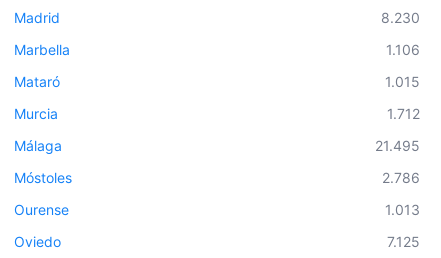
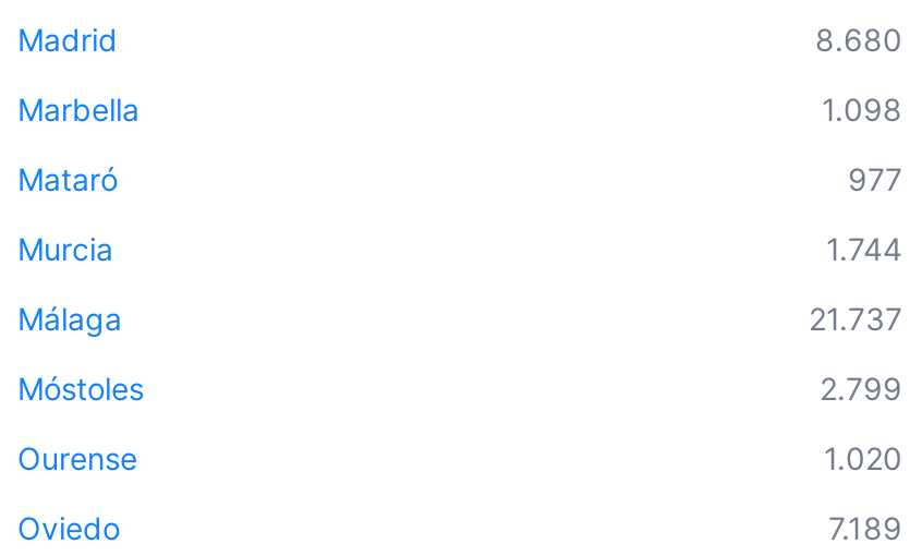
[381,9,420,26] 8.230 -> [815,20,902,57] 8.680
[386,41,420,58] 1.106 -> [822,90,902,127] 1.098
[385,73,420,90] 1.015 -> [848,159,902,196] 977
[387,105,420,122] 1.712 -> [826,229,902,266] 1.744
[375,137,420,154] 21.495 -> [809,299,902,336] 21.737
[382,169,420,186] 2.786 -> [820,369,902,406] 2.799
[385,201,420,218] 1.013 -> [824,438,902,476] 1.020
[387,233,420,250] 7.125 -> [828,508,902,545] 7.189

